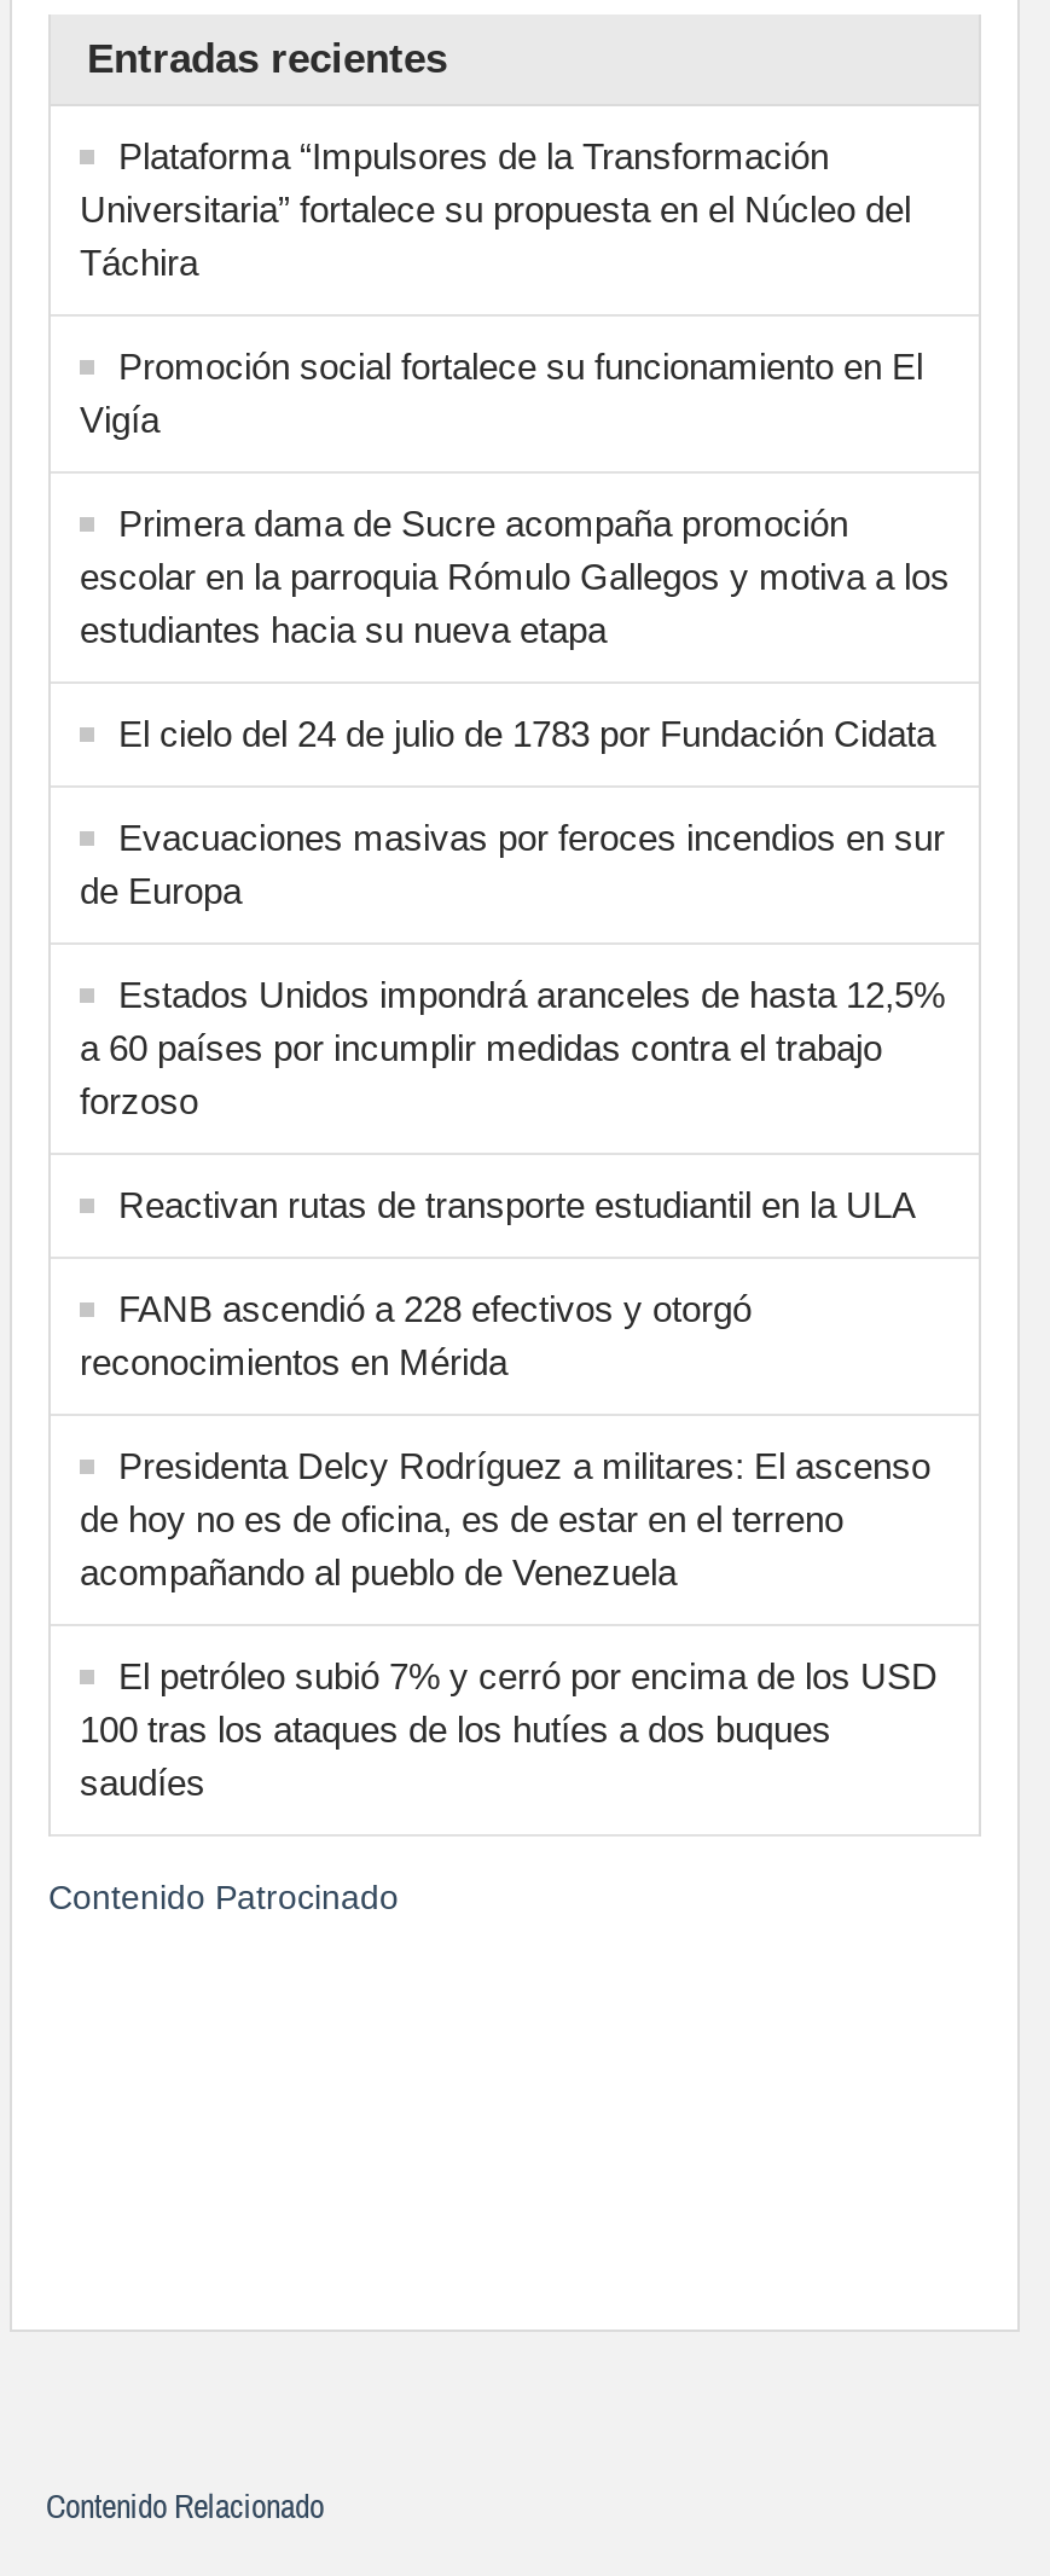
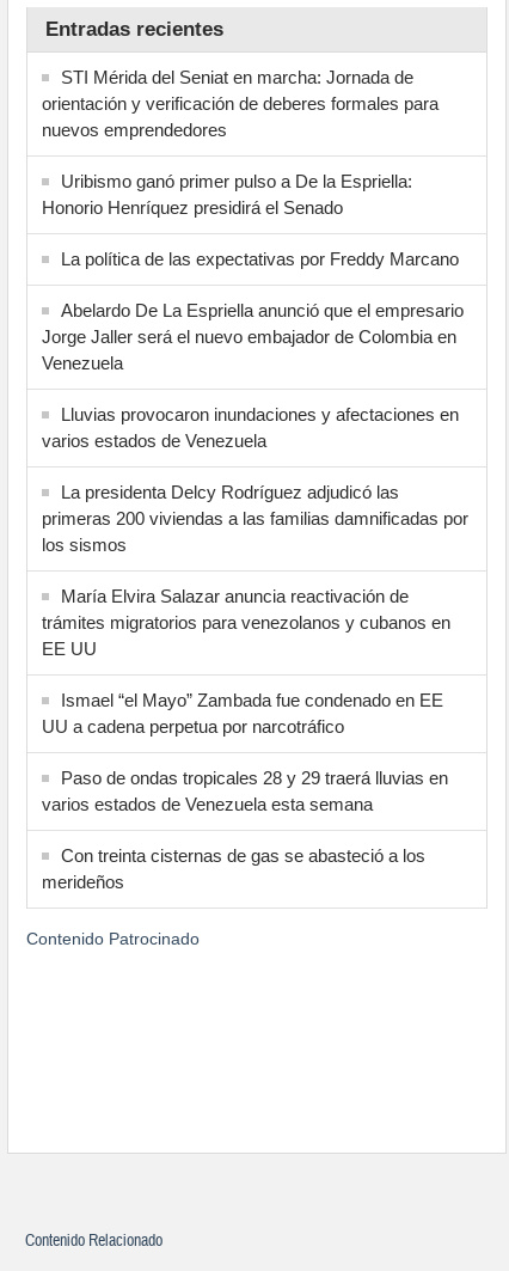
[80,135,911,283] Plataforma “Impulsores de la Transformación | Universitaria” fortalece su propuesta en el Núcleo del | Táchira -> [42,67,439,140] STI Mérida del Seniat en marcha: Jornada de | orientación y verificación de deberes formales para | nuevos emprendedores
[80,346,923,440] Promoción social fortalece su funcionamiento en El | Vigía -> [42,171,412,218] Uribismo ganó primer pulso a De la Espriella: | Honorio Henríquez presidirá el Senado
[80,503,950,650] Primera dama de Sucre acompaña promoción | escolar en la parroquia Rómulo Gallegos y motiva a los | estudiantes hacia su nueva etapa -> [61,249,459,269] La política de las expectativas por Freddy Marcano
[118,713,935,754] El cielo del 24 de julio de 1783 por Fundación Cidata -> [42,300,464,373] Abelardo De La Espriella anunció que el empresario | Jorge Jaller será el nuevo embajador de Colombia en | Venezuela
[80,817,945,911] Evacuaciones masivas por feroces incendios en sur | de Europa -> [42,404,459,451] Lluvias provocaron inundaciones y afectaciones en | varios estados de Venezuela
[80,974,945,1121] Estados Unidos impondrá aranceles de hasta 12,5% | a 60 países por incumplir medidas contra el trabajo | forzoso -> [42,482,468,555] La presidenta Delcy Rodríguez adjudicó las | primeras 200 viviendas a las familias damnificadas por | los sismos
[118,1184,916,1225] Reactivan rutas de transporte estudiantil en la ULA -> [42,586,450,659] María Elvira Salazar anuncia reactivación de | trámites migratorios para venezolanos y cubanos en | EE UU
[80,1288,752,1382] FANB ascendió a 228 efectivos y otorgó | reconocimientos en Mérida -> [42,690,443,737] Ismael “el Mayo” Zambada fue condenado en EE | UU a cadena perpetua por narcotráfico
[80,1445,930,1592] Presidenta Delcy Rodríguez a militares: El ascenso | de hoy no es de oficina, es de estar en el terreno | acompañando al pueblo de Venezuela -> [42,768,448,814] Paso de ondas tropicales 28 y 29 traerá lluvias en | varios estados de Venezuela esta semana
[80,1655,938,1803] El petróleo subió 7% y cerró por encima de los USD | 100 tras los ataques de los hutíes a dos buques | saudíes -> [42,845,425,892] Con treinta cisternas de gas se abasteció a los | merideños

